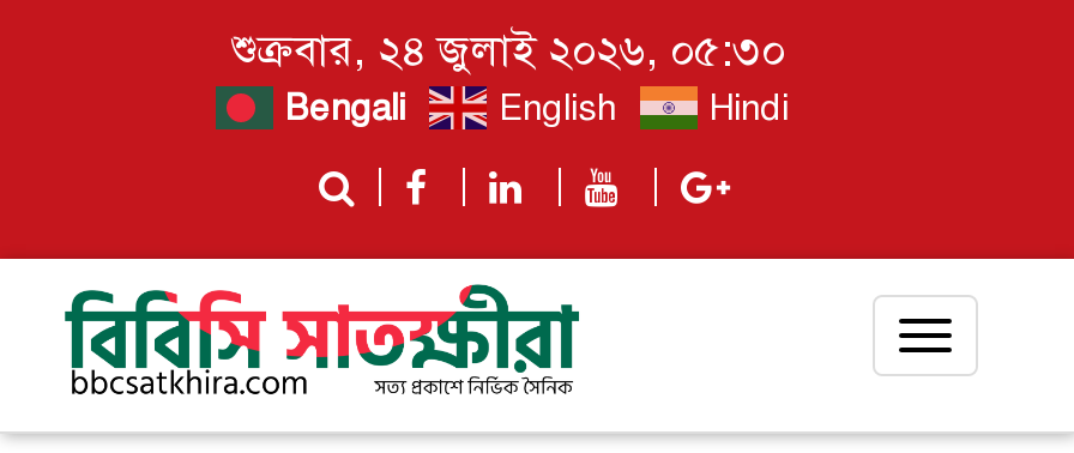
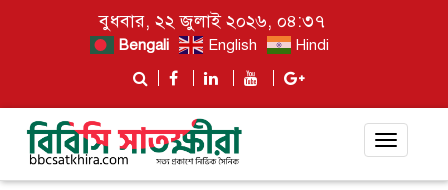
[231,24,785,77] শুক্রবার, ২৪ জুলাই ২০২৬, ০৫:৩০ -> [99,10,325,32] বুধবার, ২২ জুলাই ২০২৬, ০৪:৩৭

